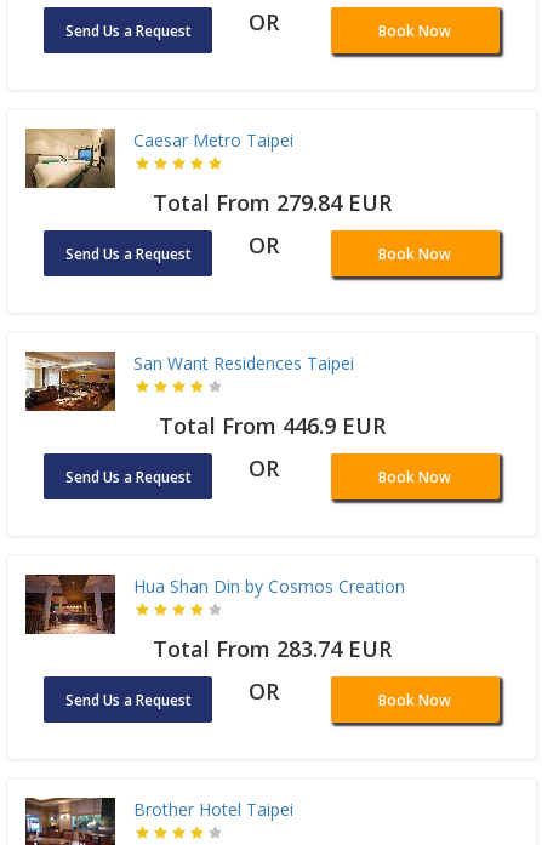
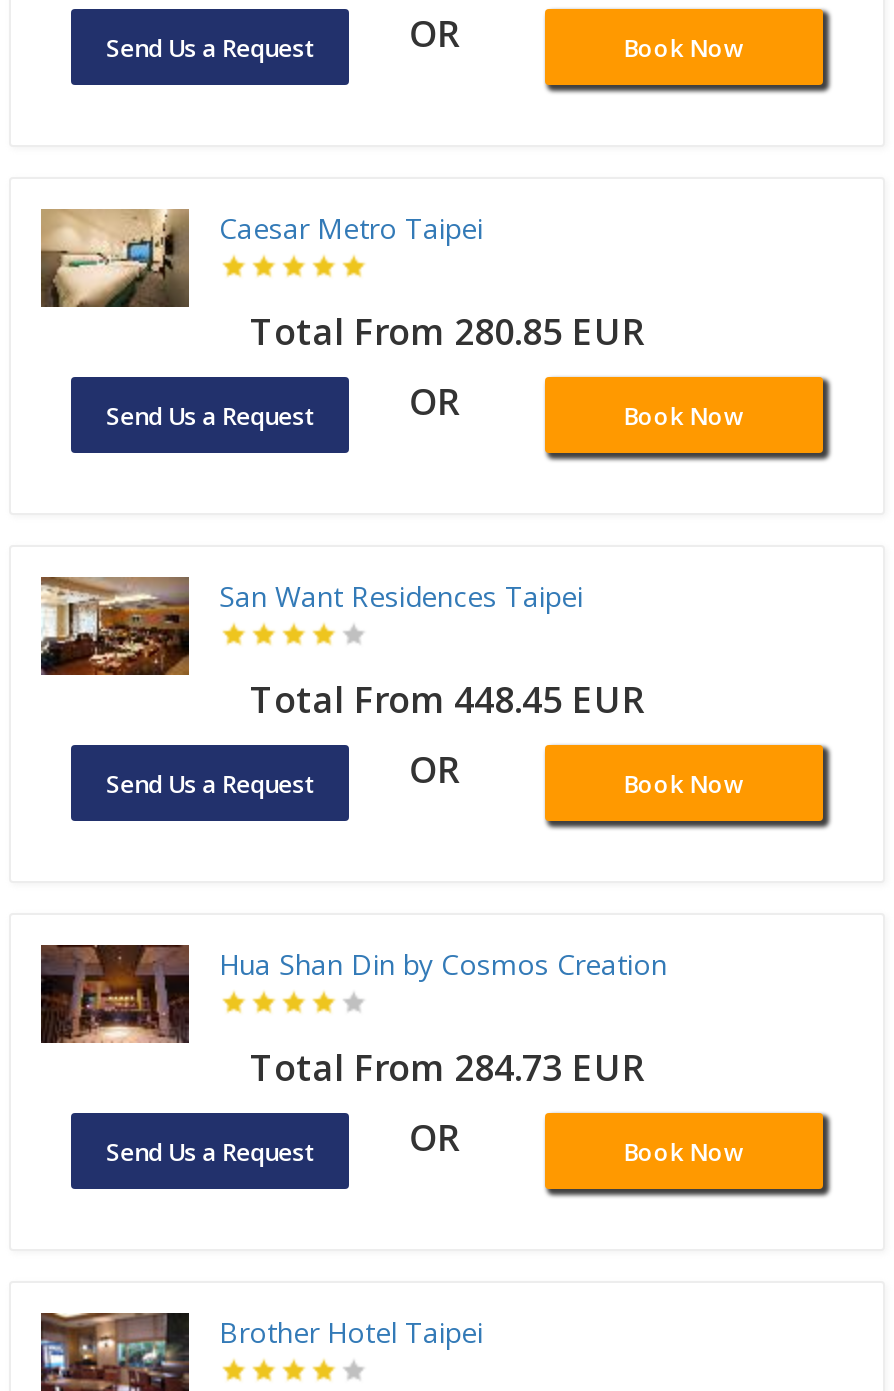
[152,188,391,217] Total From 279.84 EUR -> [250,307,644,355] Total From 280.85 EUR
[158,411,385,440] Total From 446.9 EUR -> [250,675,644,723] Total From 448.45 EUR
[152,634,391,663] Total From 283.74 EUR -> [250,1043,644,1091] Total From 284.73 EUR

